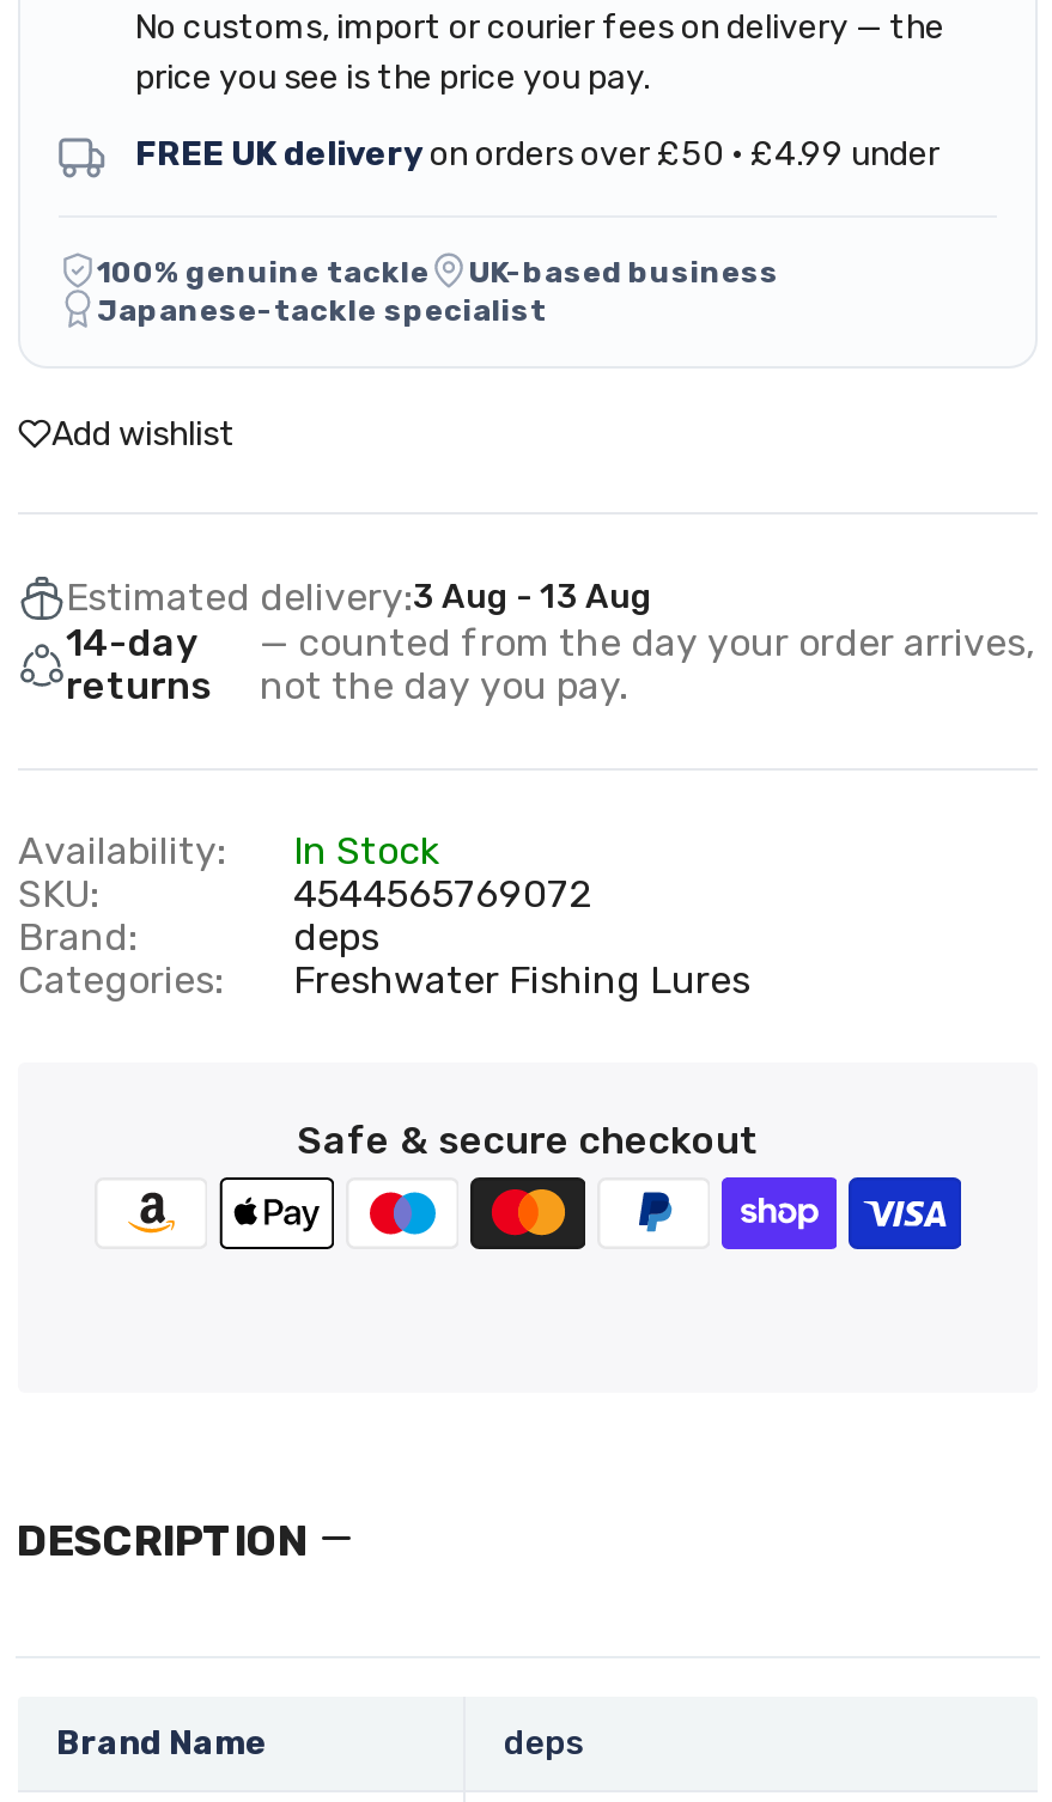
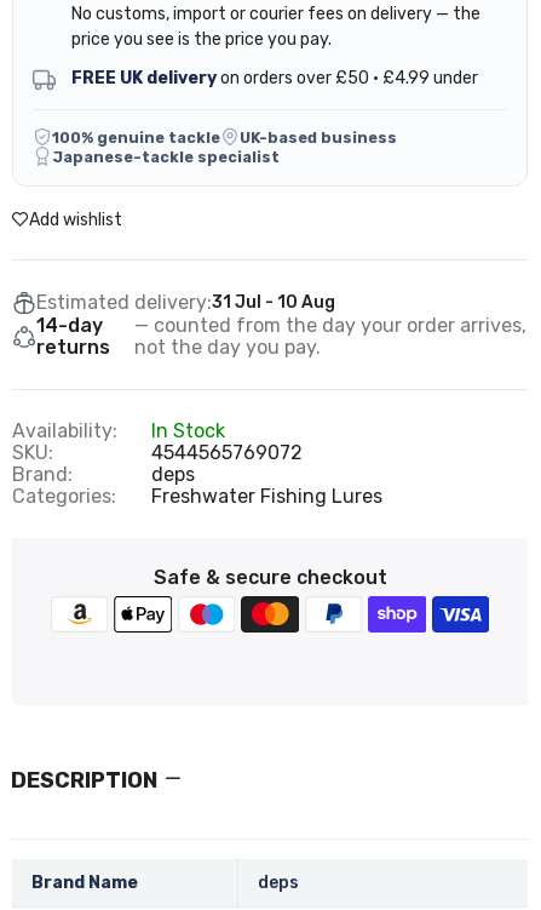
[66,574,652,620] Estimated delivery:3 Aug - 13 Aug -> [36,291,335,314] Estimated delivery:31 Jul - 10 Aug

